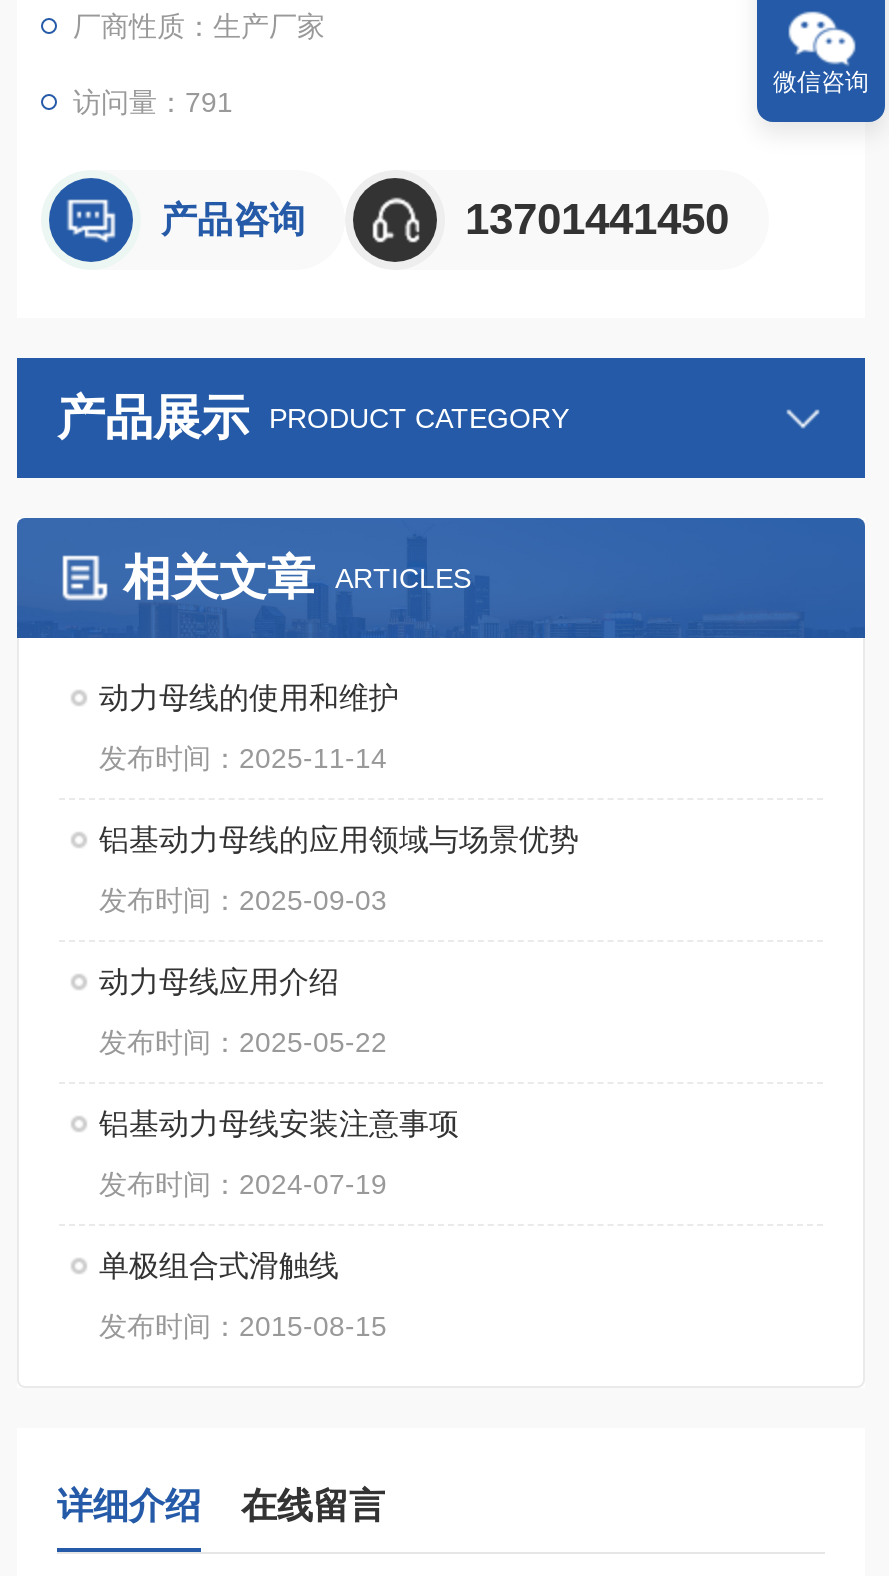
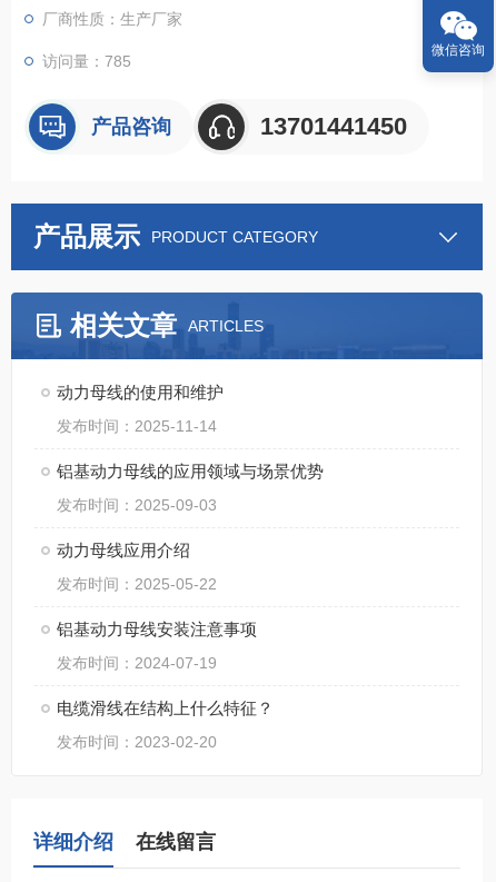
[73,86,233,118] 访问量：791 -> [42,52,131,70] 访问量：785
[99,1248,339,1282] 单极组合式滑触线 -> [57,698,274,717] 电缆滑线在结构上什么特征？
[99,1310,387,1342] 发布时间：2015-08-15 -> [57,733,217,751] 发布时间：2023-02-20

